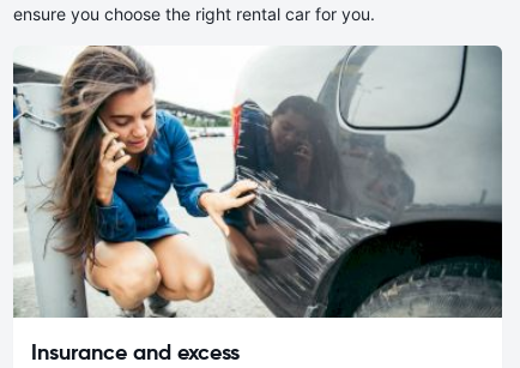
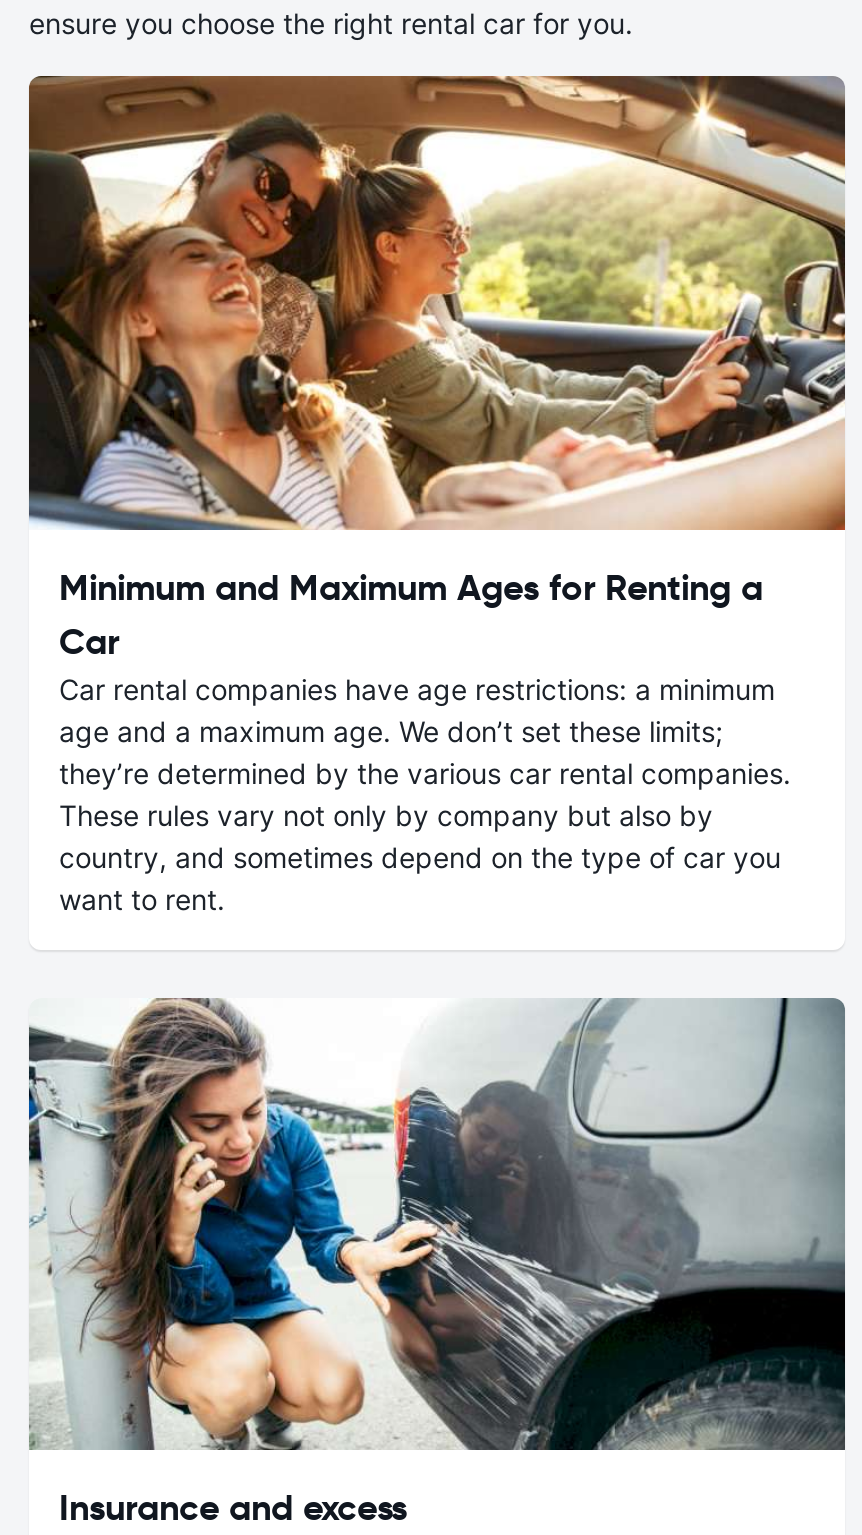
none -> [27,74,847,915] [image] | Minimum and Maximum Ages for Renting a | Car | Car rental companies have age restrictions: a minimum | age and a maximum age. We don’t set these limits; | they’re determined by the various car rental companies. | These rules vary not only by company but also by | country, and sometimes depend on the type of car you | want to rent.

